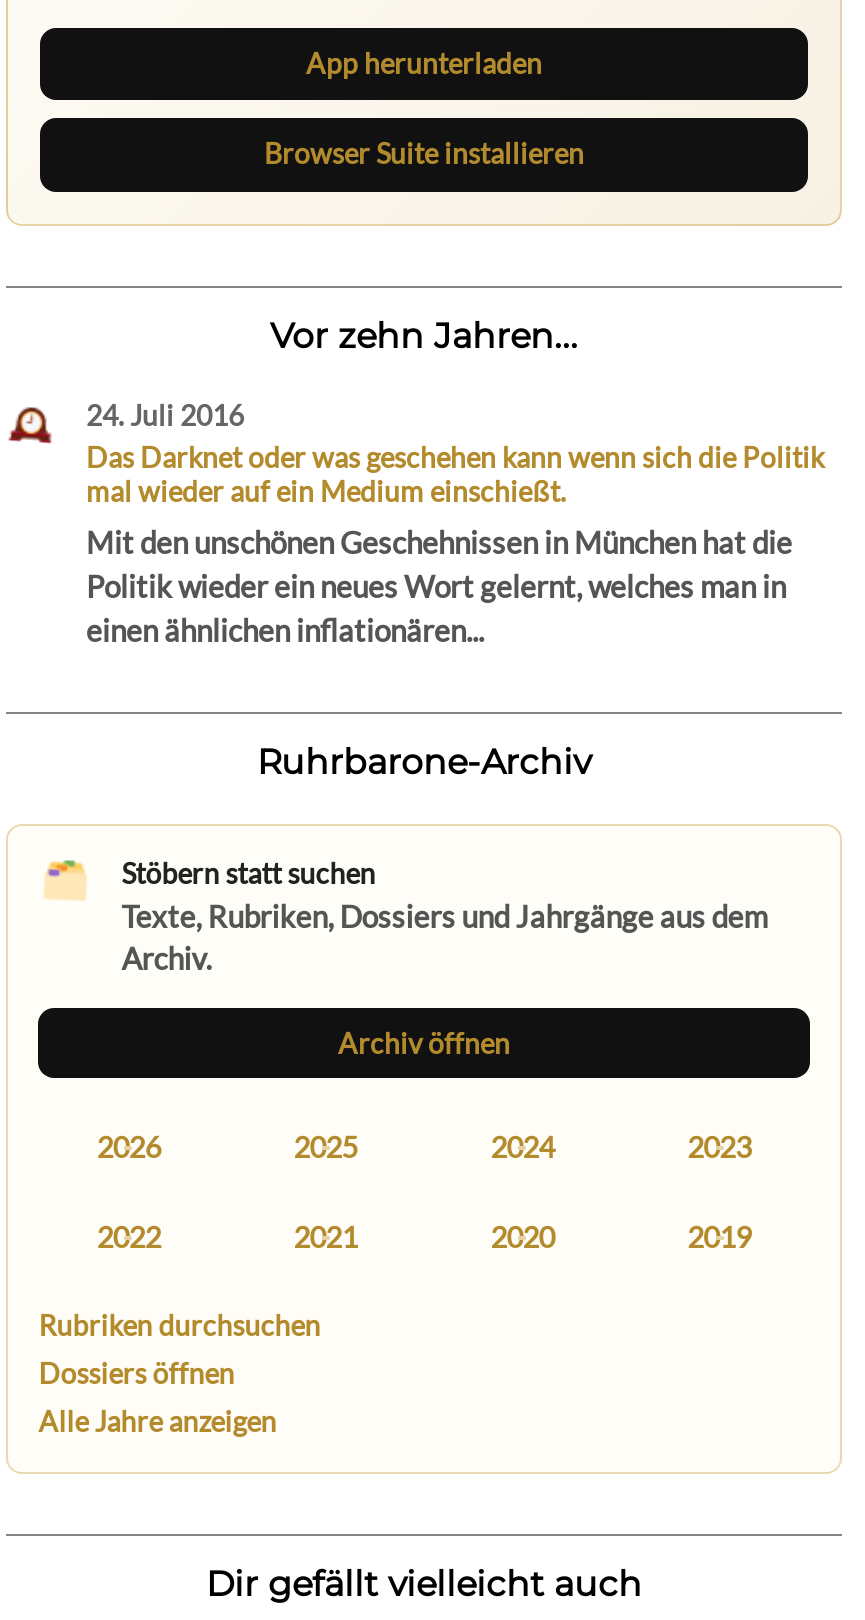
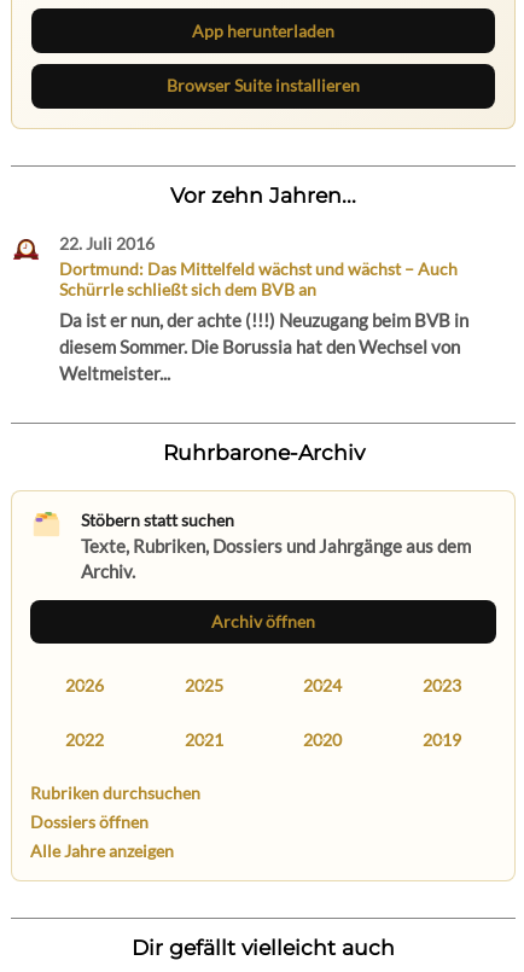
[86,397,824,648] 24. Juli 2016 | Das Darknet oder was geschehen kann wenn sich die Politik | mal wieder auf ein Medium einschießt. | Mit den unschönen Geschehnissen in München hat die | Politik wieder ein neues Wort gelernt, welches man in | einen ähnlichen inflationären... -> [59,233,468,384] 22. Juli 2016 | Dortmund: Das Mittelfeld wächst und wächst – Auch | Schürrle schließt sich dem BVB an | Da ist er nun, der achte (!!!) Neuzugang beim BVB in | diesem Sommer. Die Borussia hat den Wechsel von | Weltmeister...

